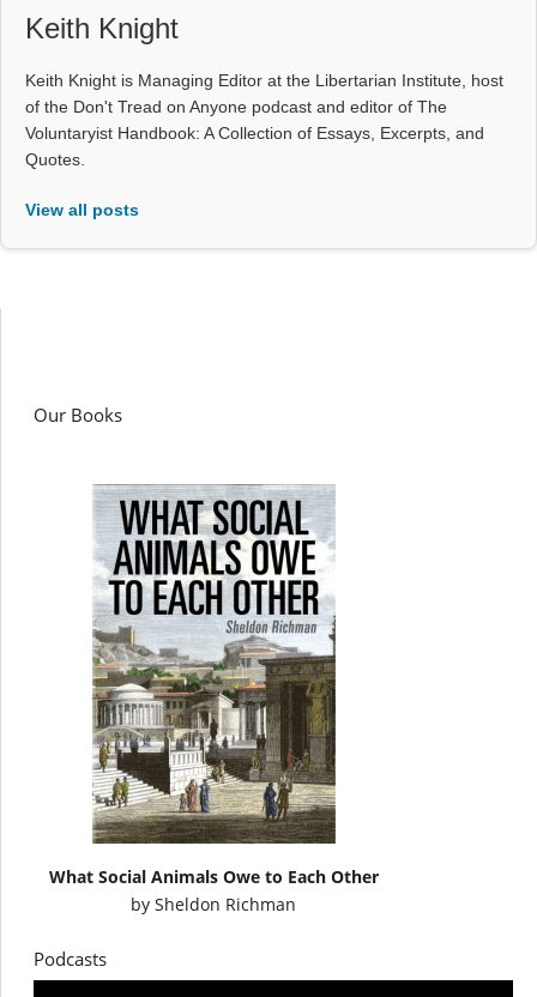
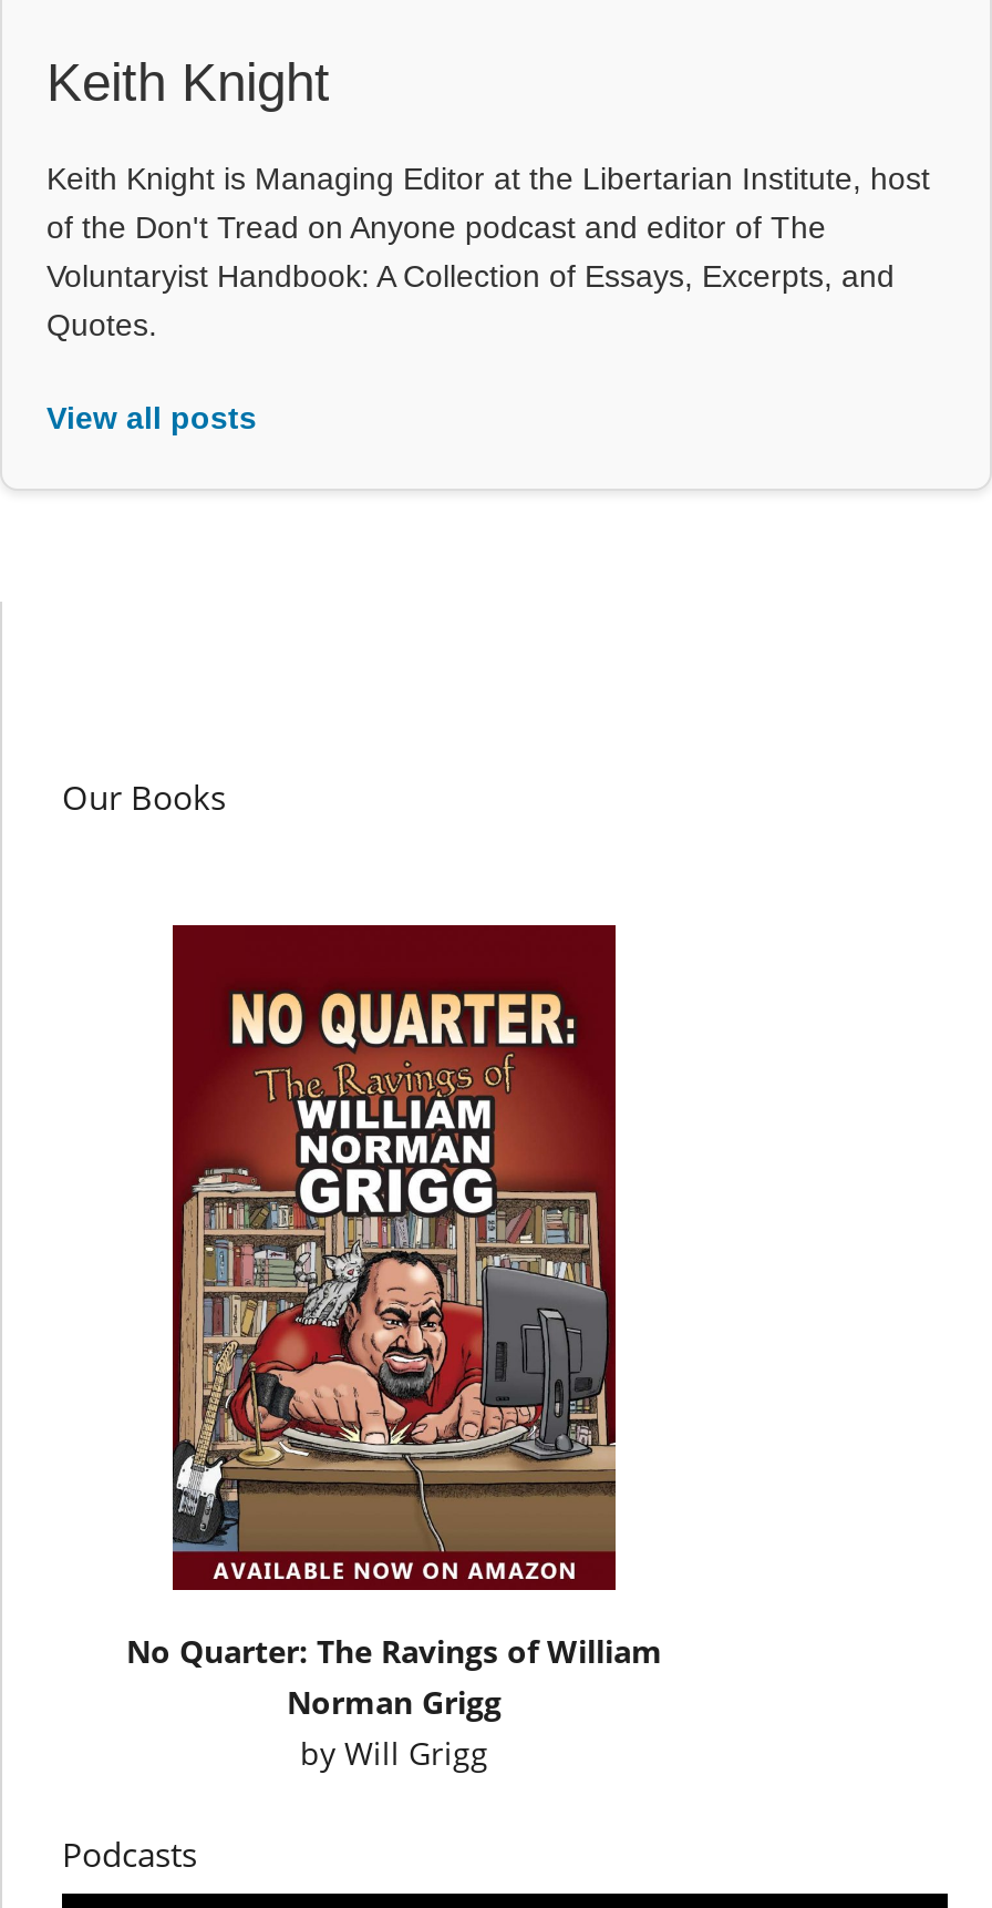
[49,484,378,916] [image] | What Social Animals Owe to Each Other | by Sheldon Richman -> [126,923,662,1774] [image] | No Quarter: The Ravings of William | Norman Grigg | by Will Grigg

